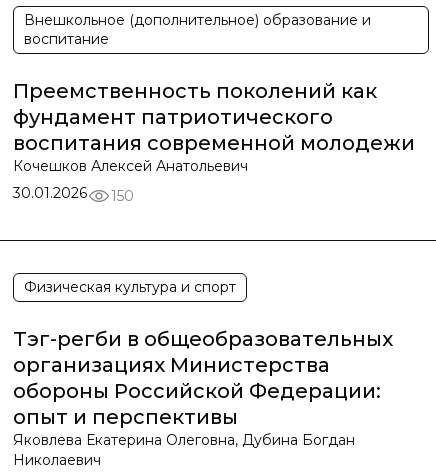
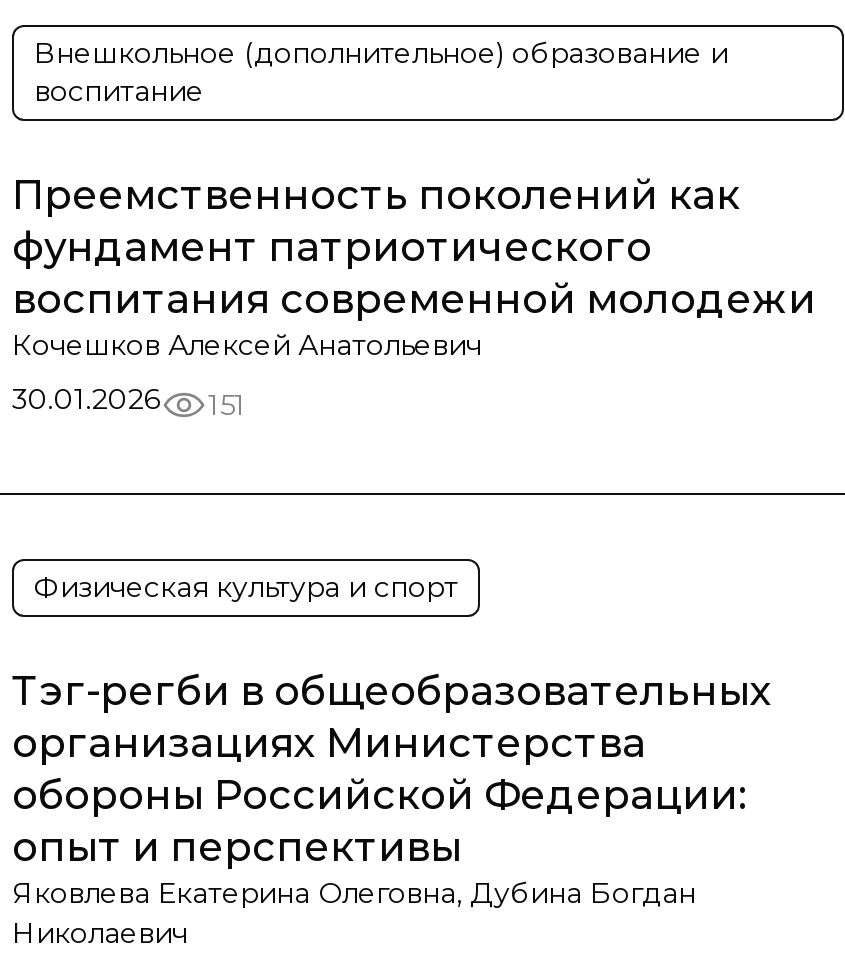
[13,184,134,204] 30.01.2026 150 -> [12,381,246,422] 30.01.2026 151

